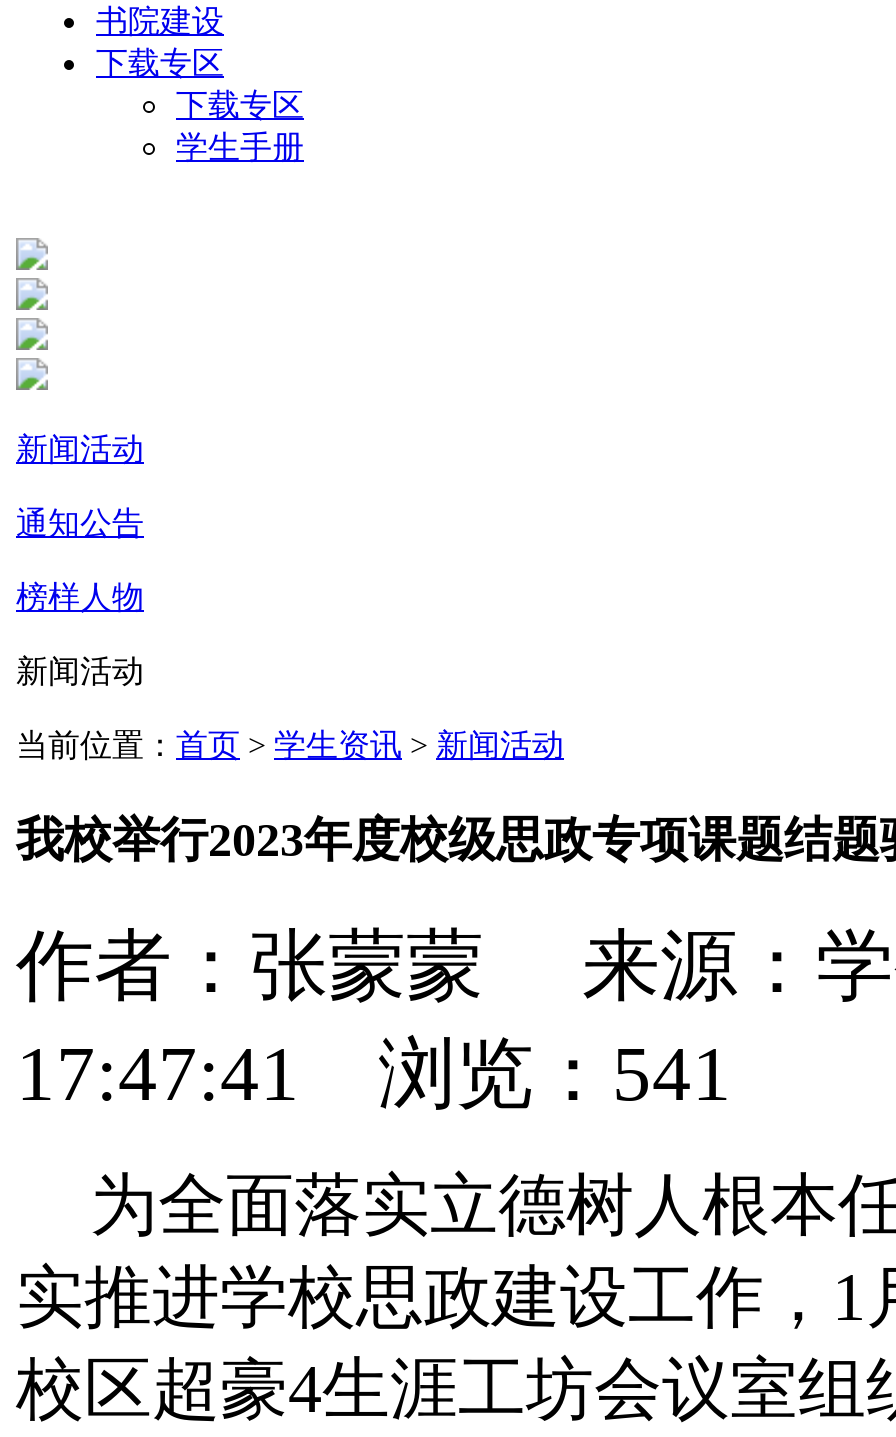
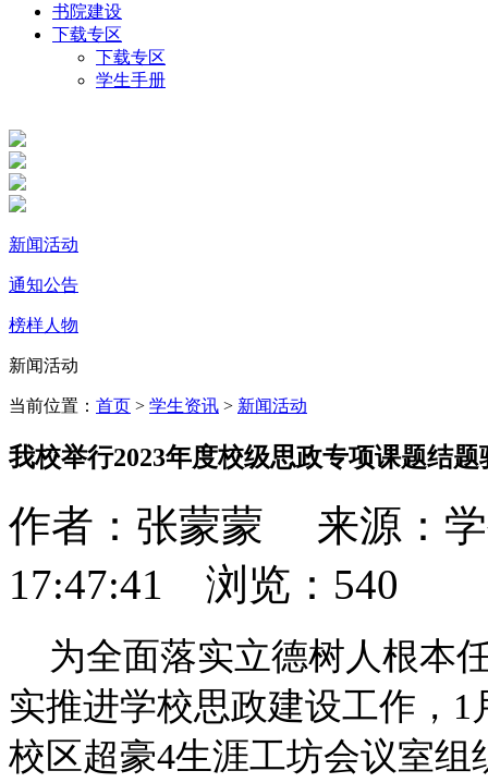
[16,1030,732,1116] 17:47:41 浏览：541 -> [9,561,399,607] 17:47:41 浏览：540

